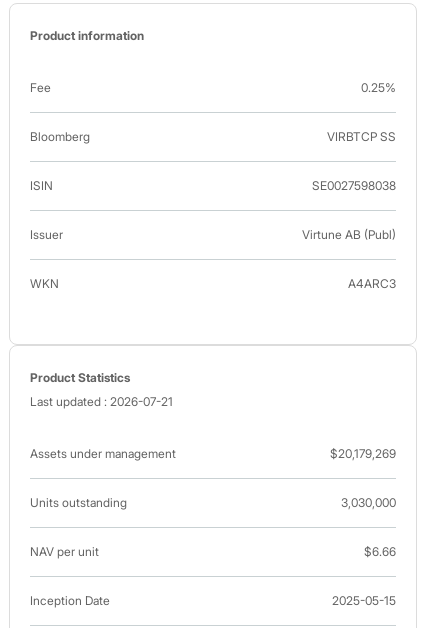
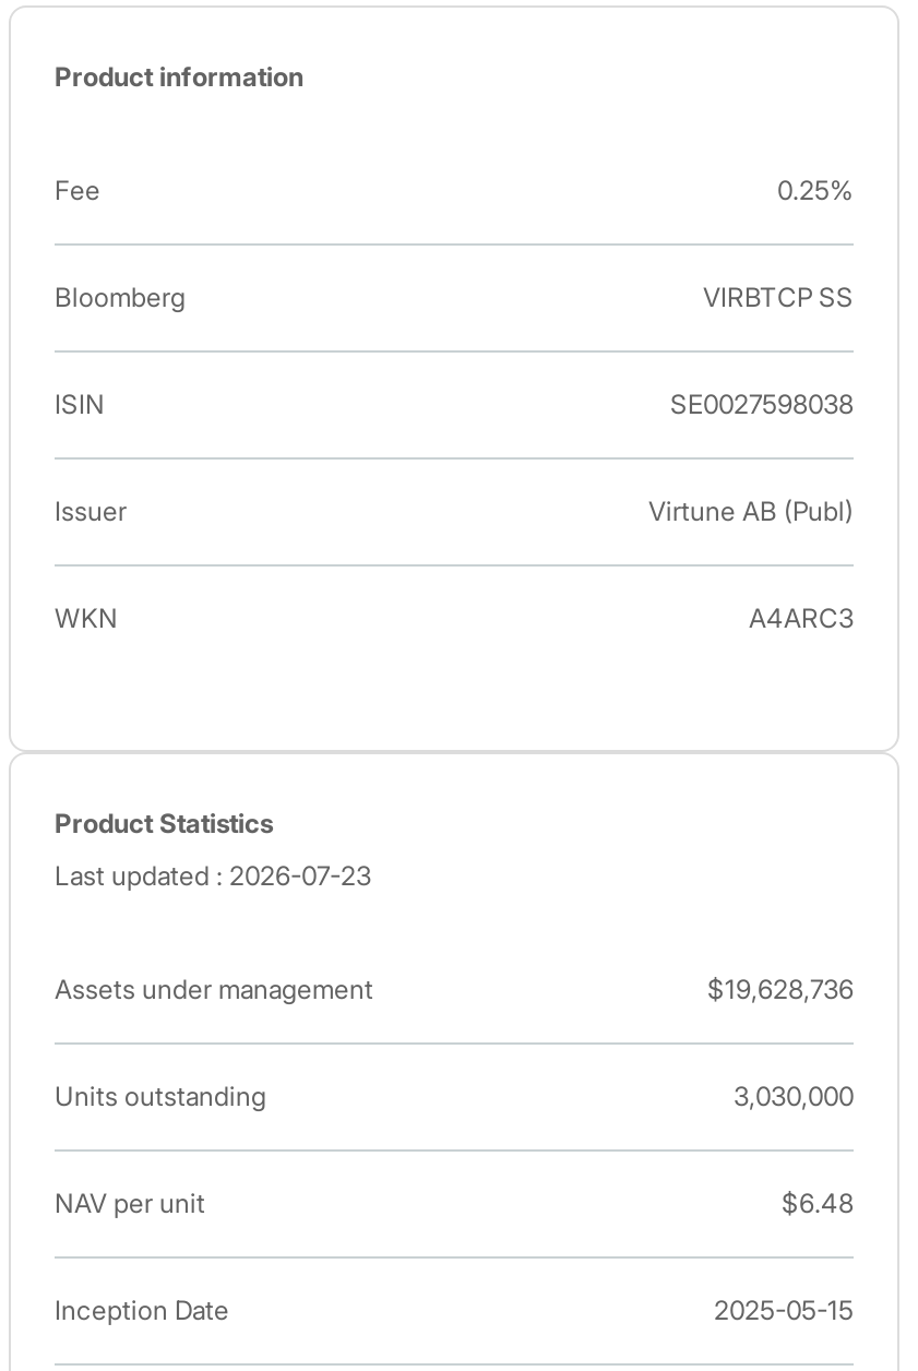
[30,394,173,409] Last updated : 2026-07-21 -> [55,859,371,892] Last updated : 2026-07-23
[330,446,396,461] $20,179,269 -> [707,973,854,1005] $19,628,736
[364,544,396,559] $6.66 -> [782,1187,854,1219] $6.48

